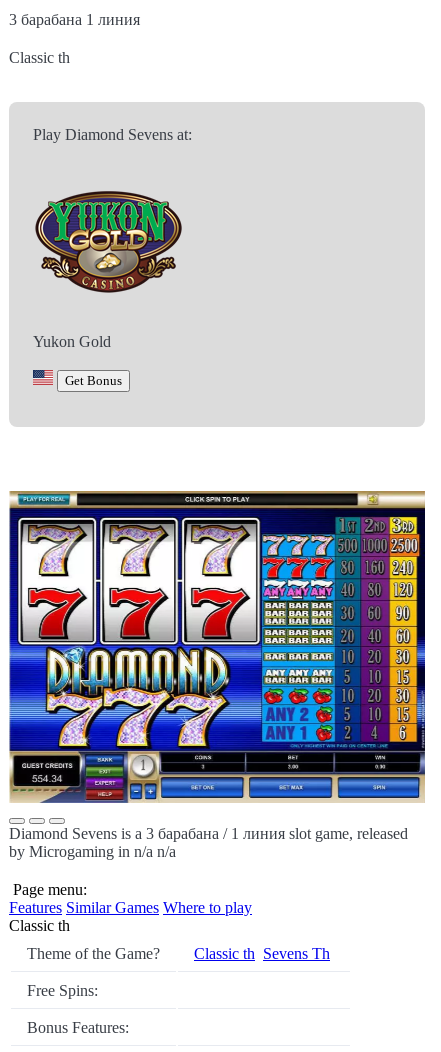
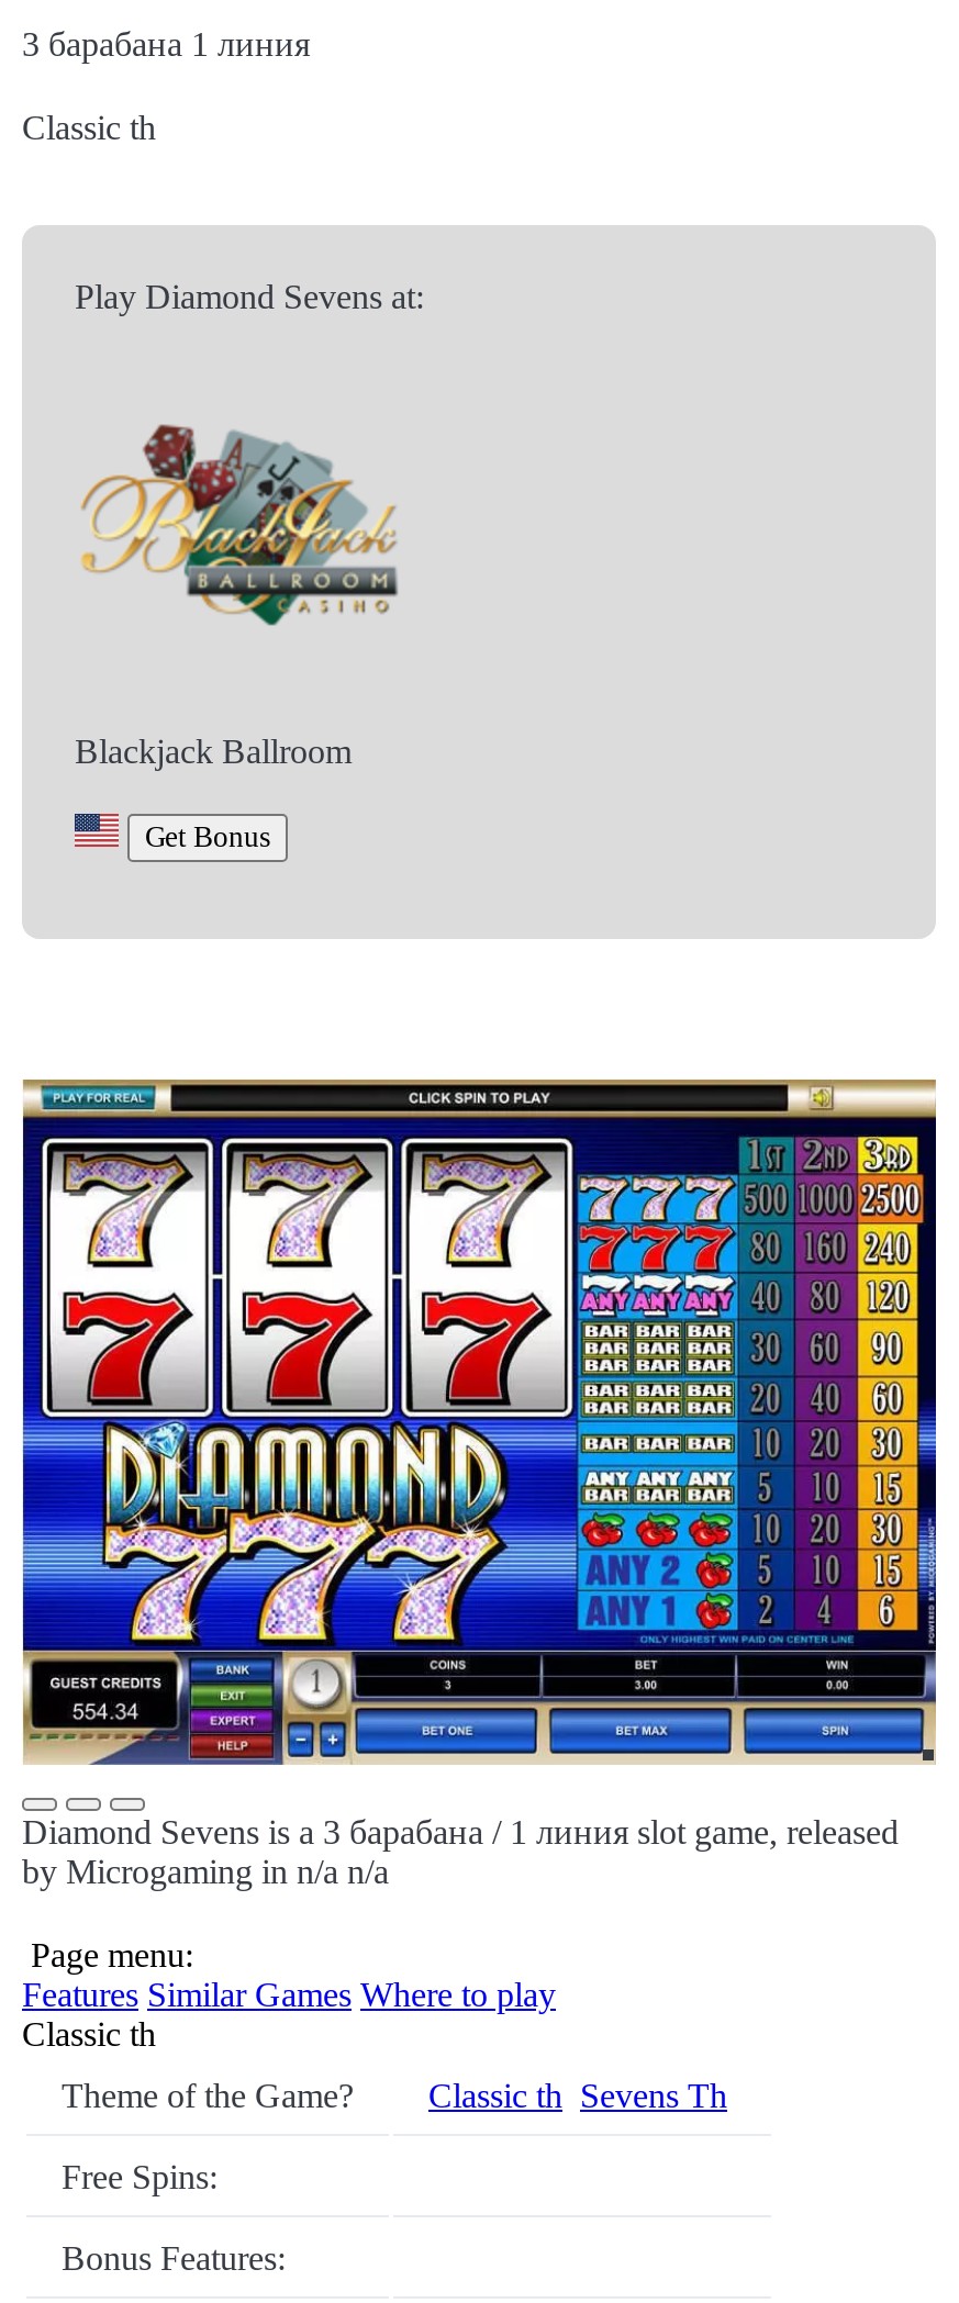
[33,190,183,350] [image] | Yukon Gold -> [75,421,402,770] [image] | Blackjack Ballroom

